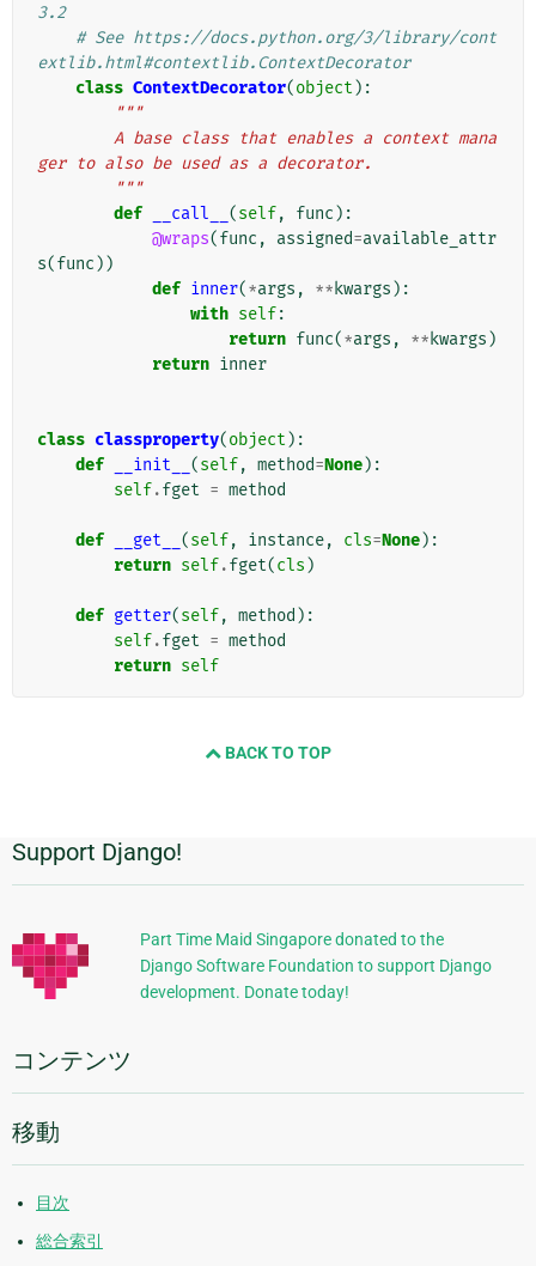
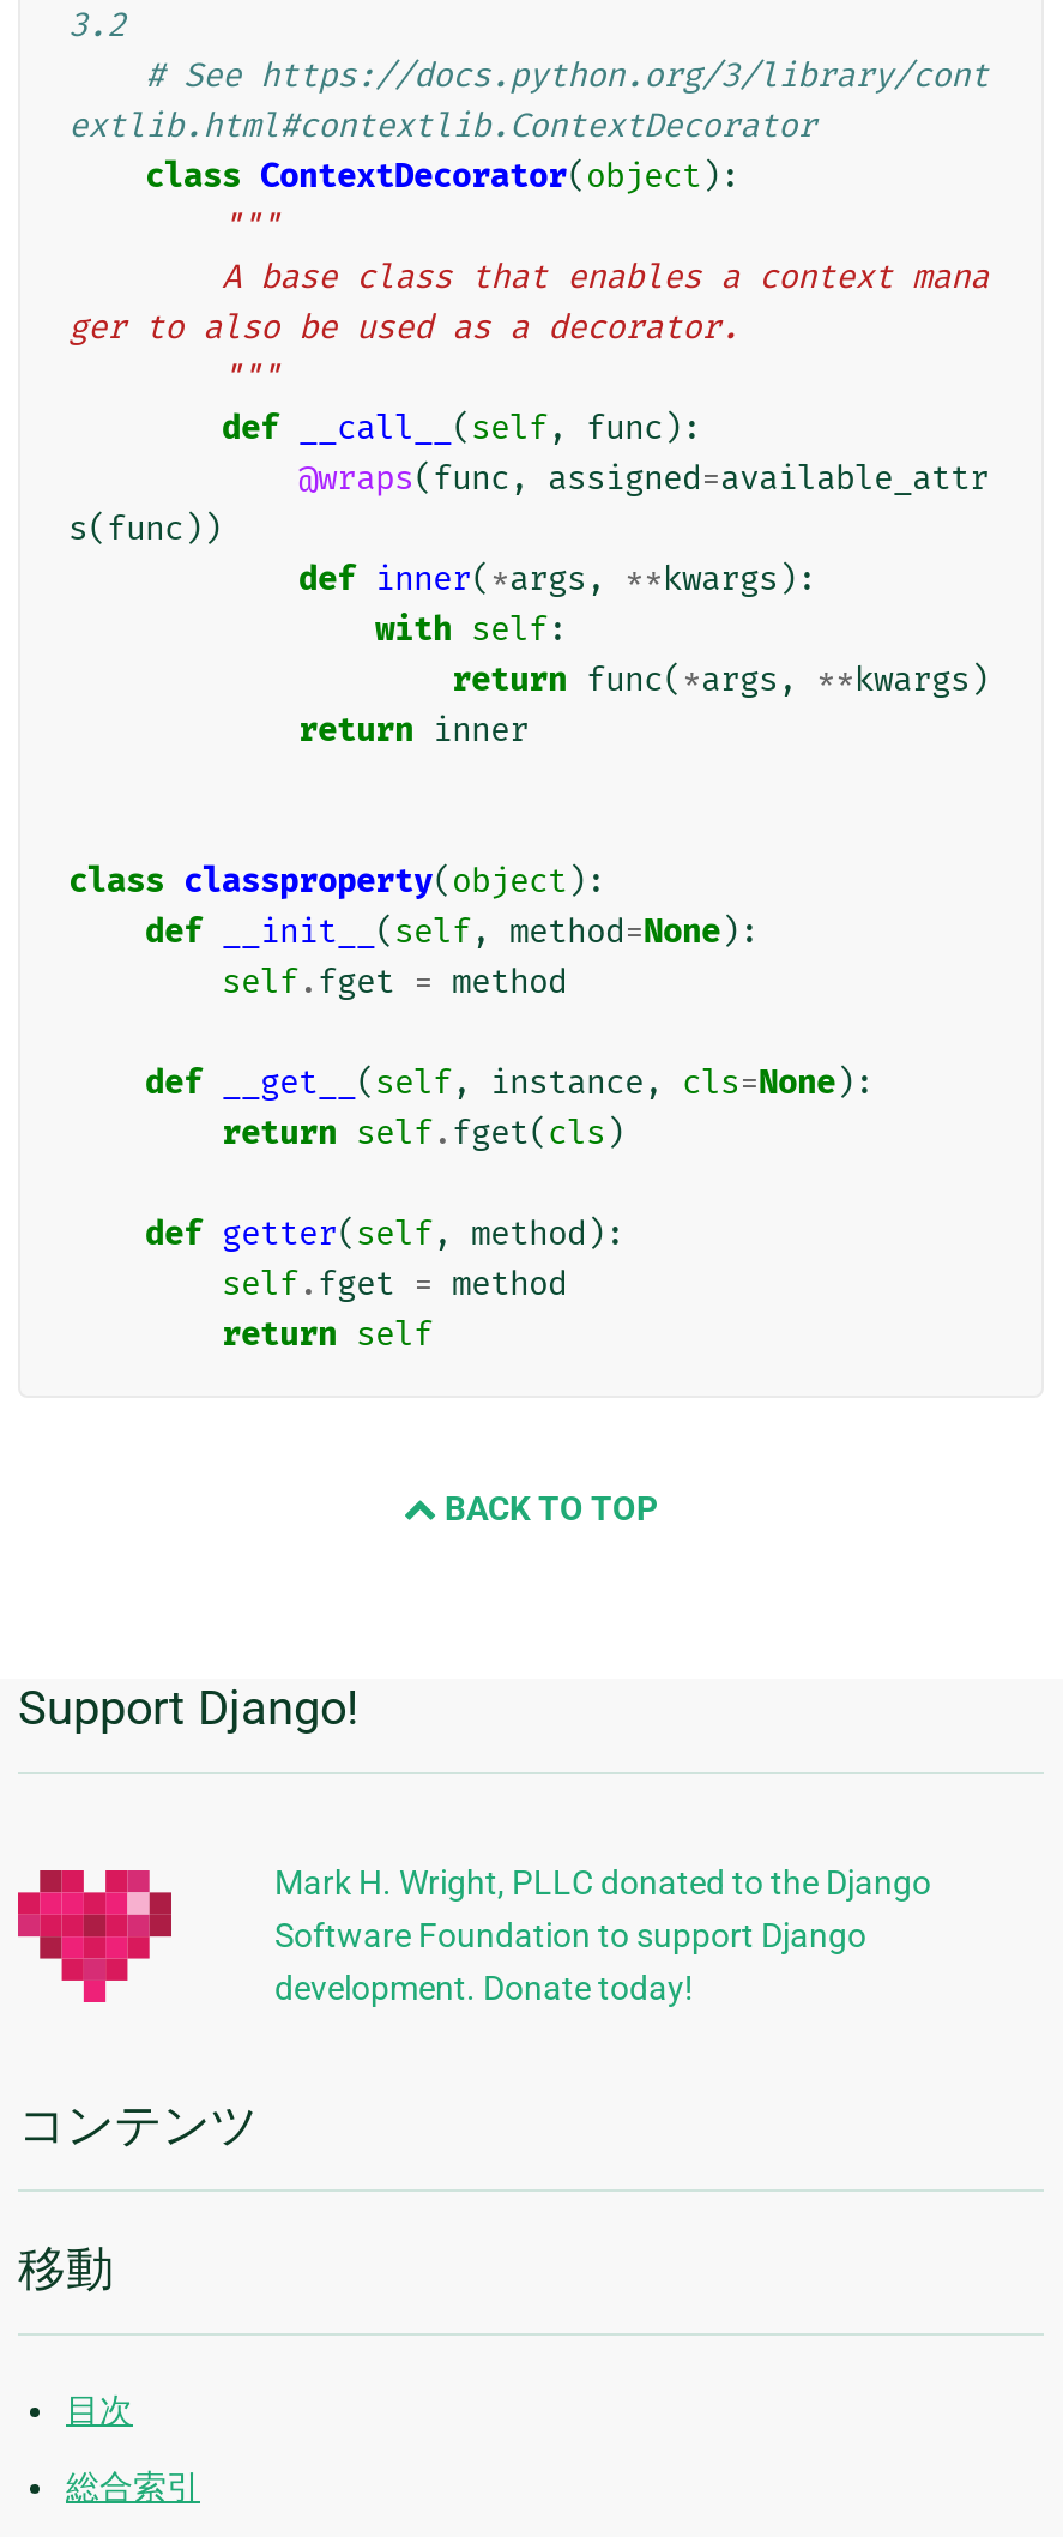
[140,930,492,976] Part Time Maid Singapore donated to the | Django Software Foundation to support Django -> [274,1864,931,1955] Mark H. Wright, PLLC donated to the Django | Software Foundation to support Django

